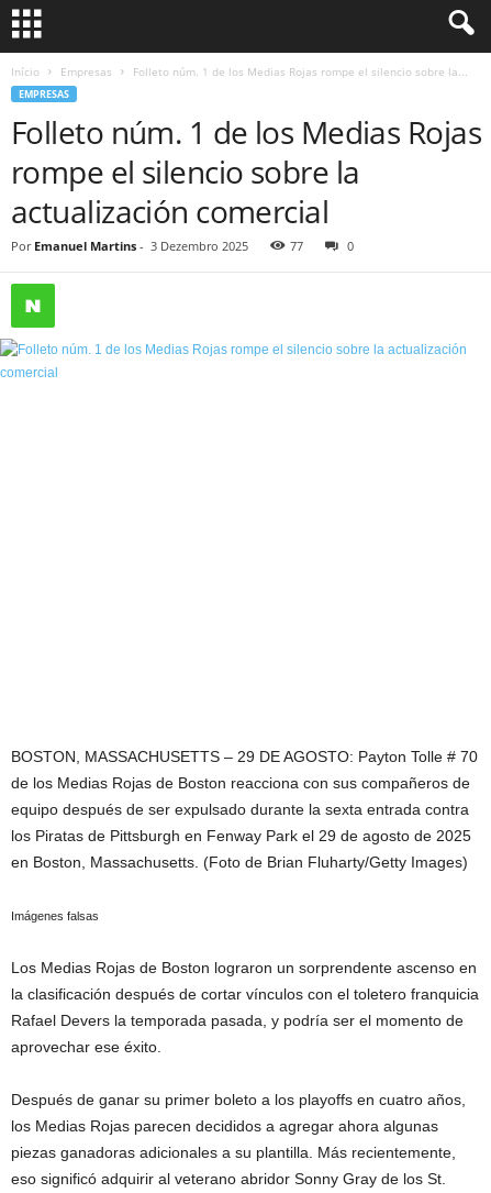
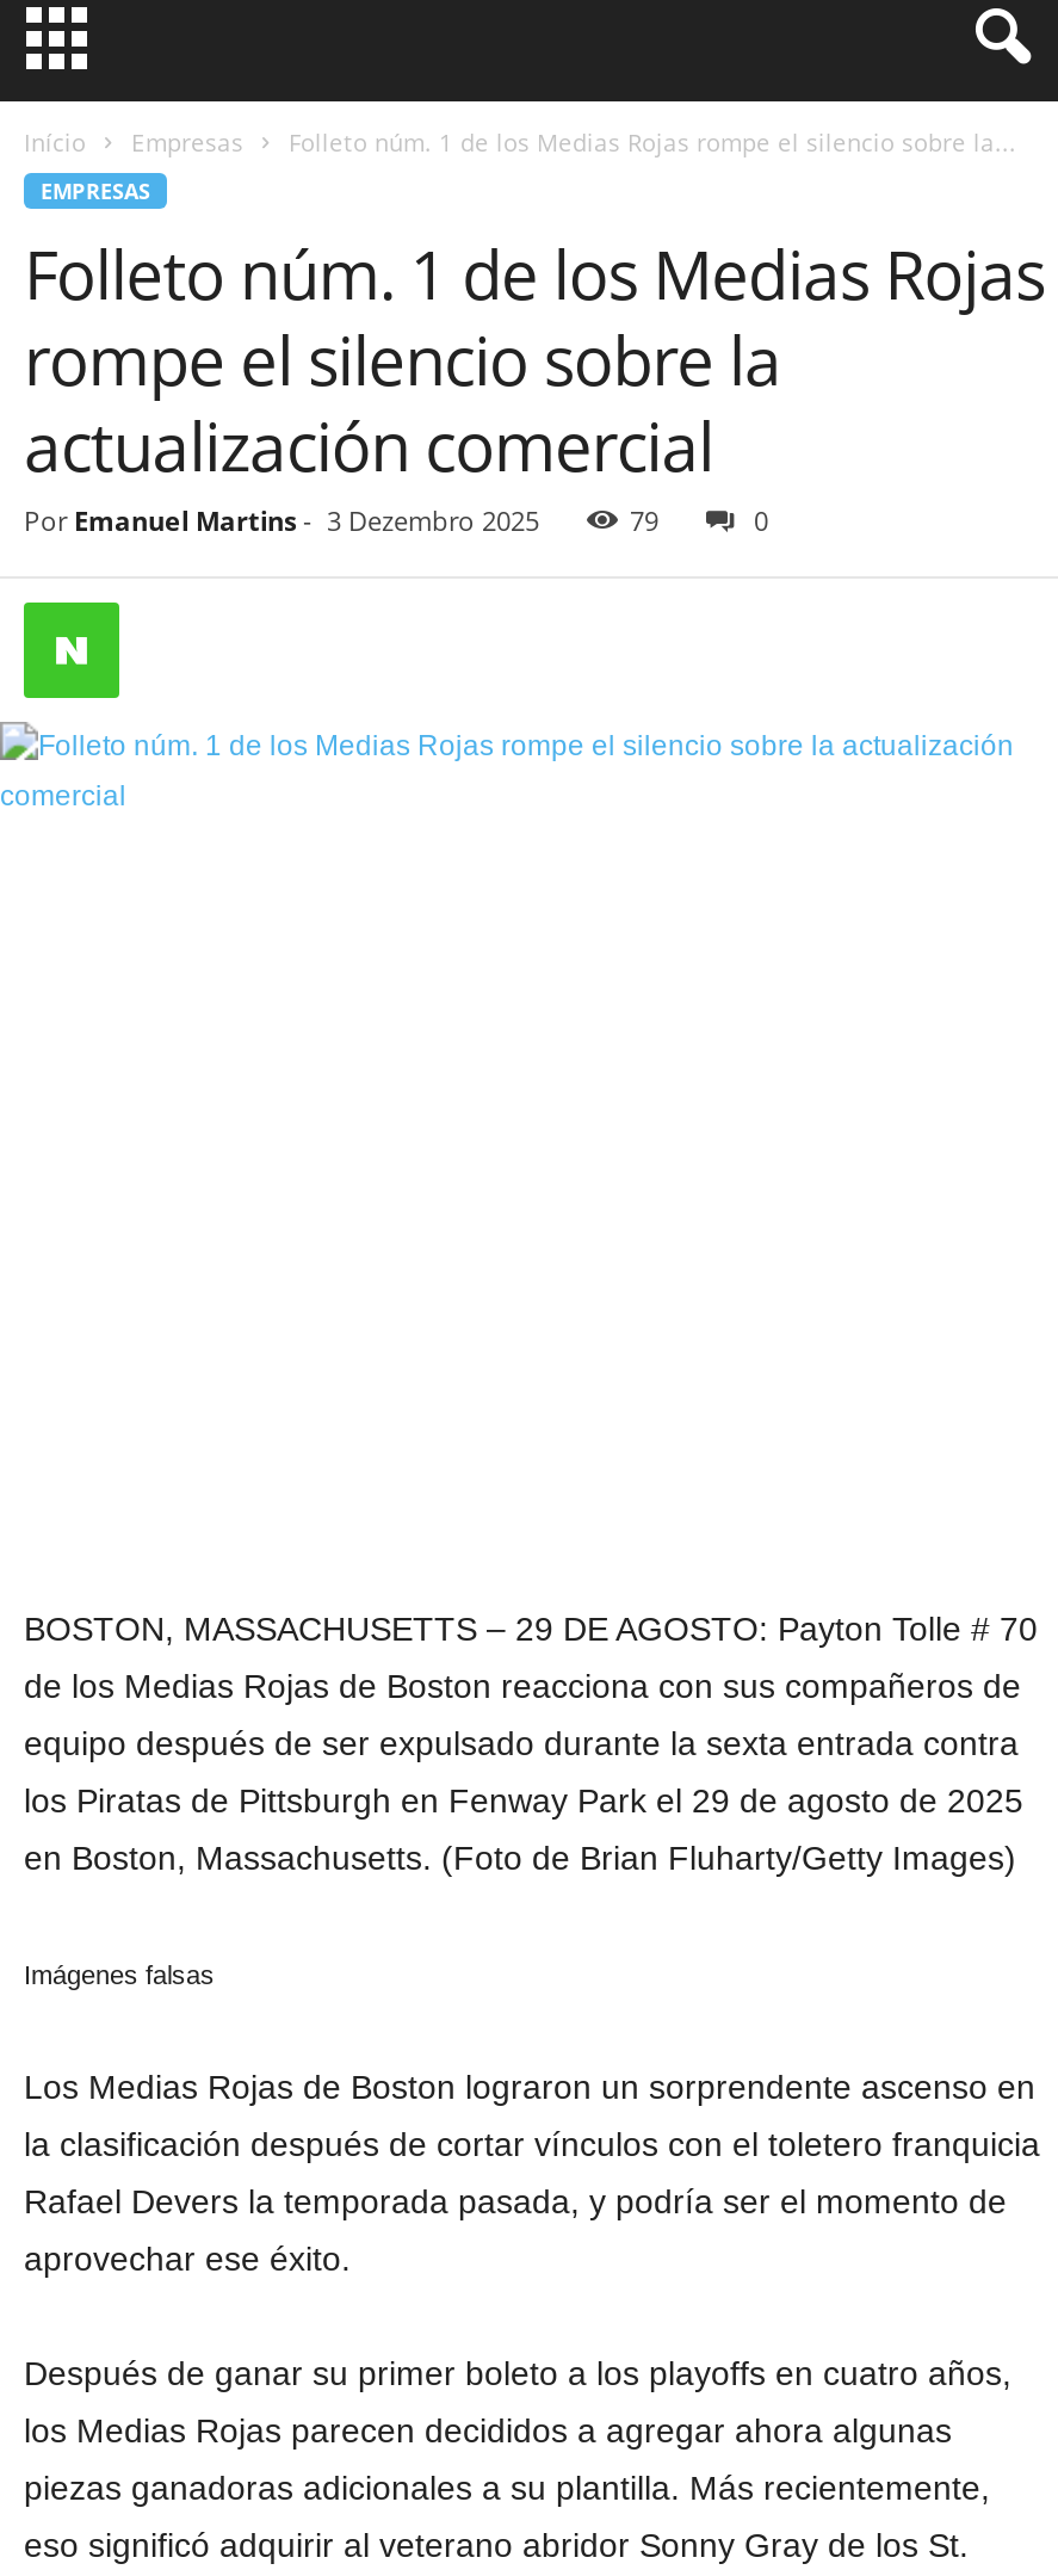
[290,238,303,254] 77 -> [630,502,658,538] 79

